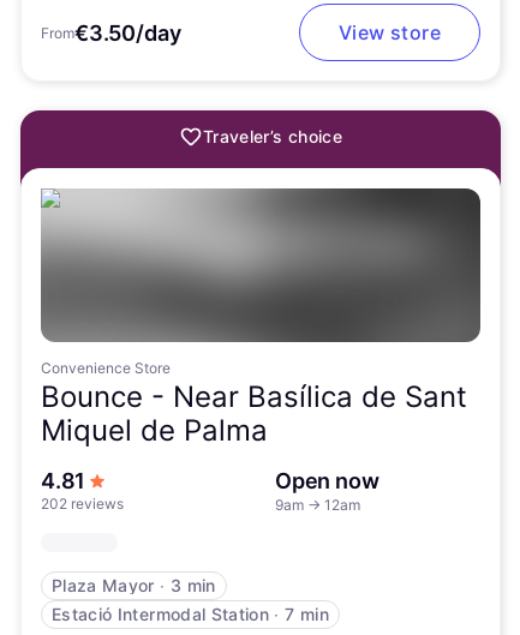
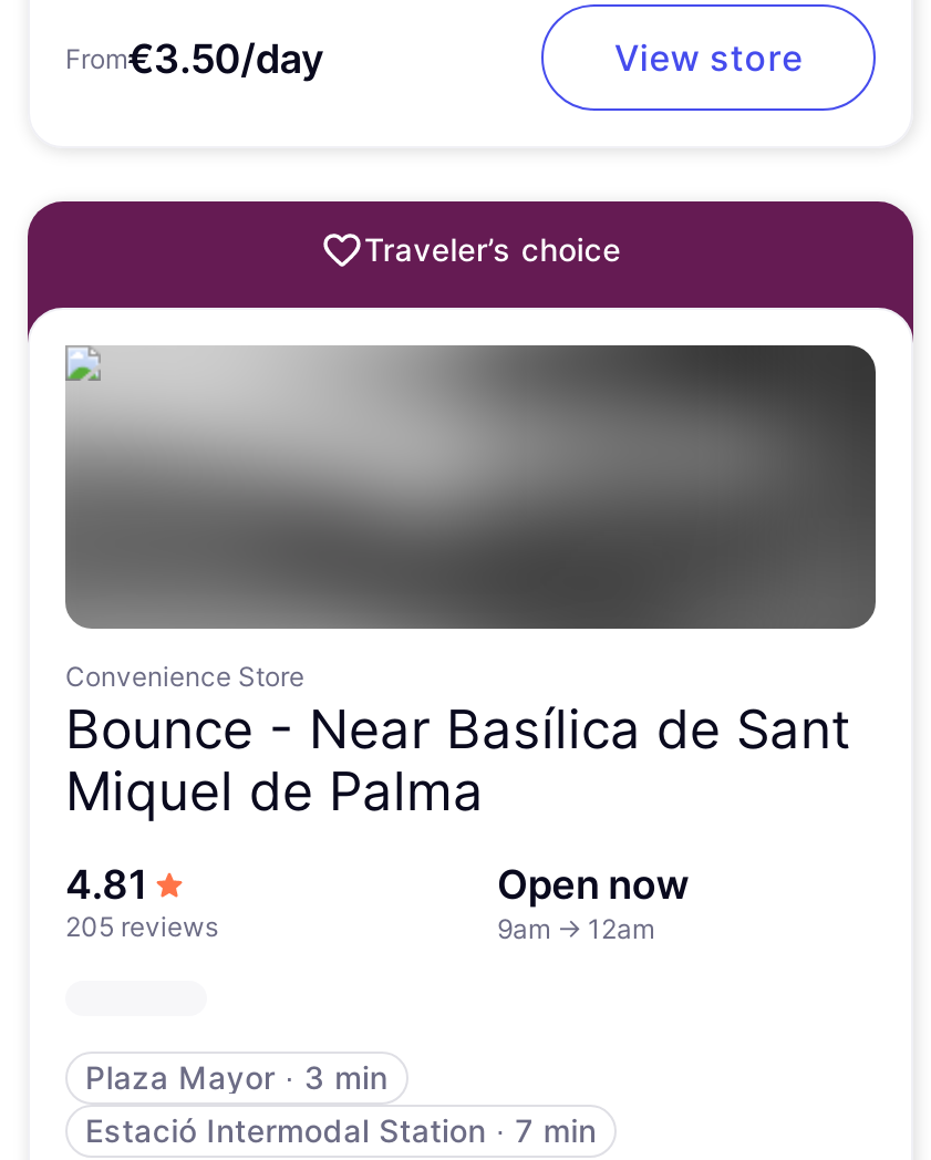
[41,495,124,513] 202 reviews -> [65,910,218,943] 205 reviews

